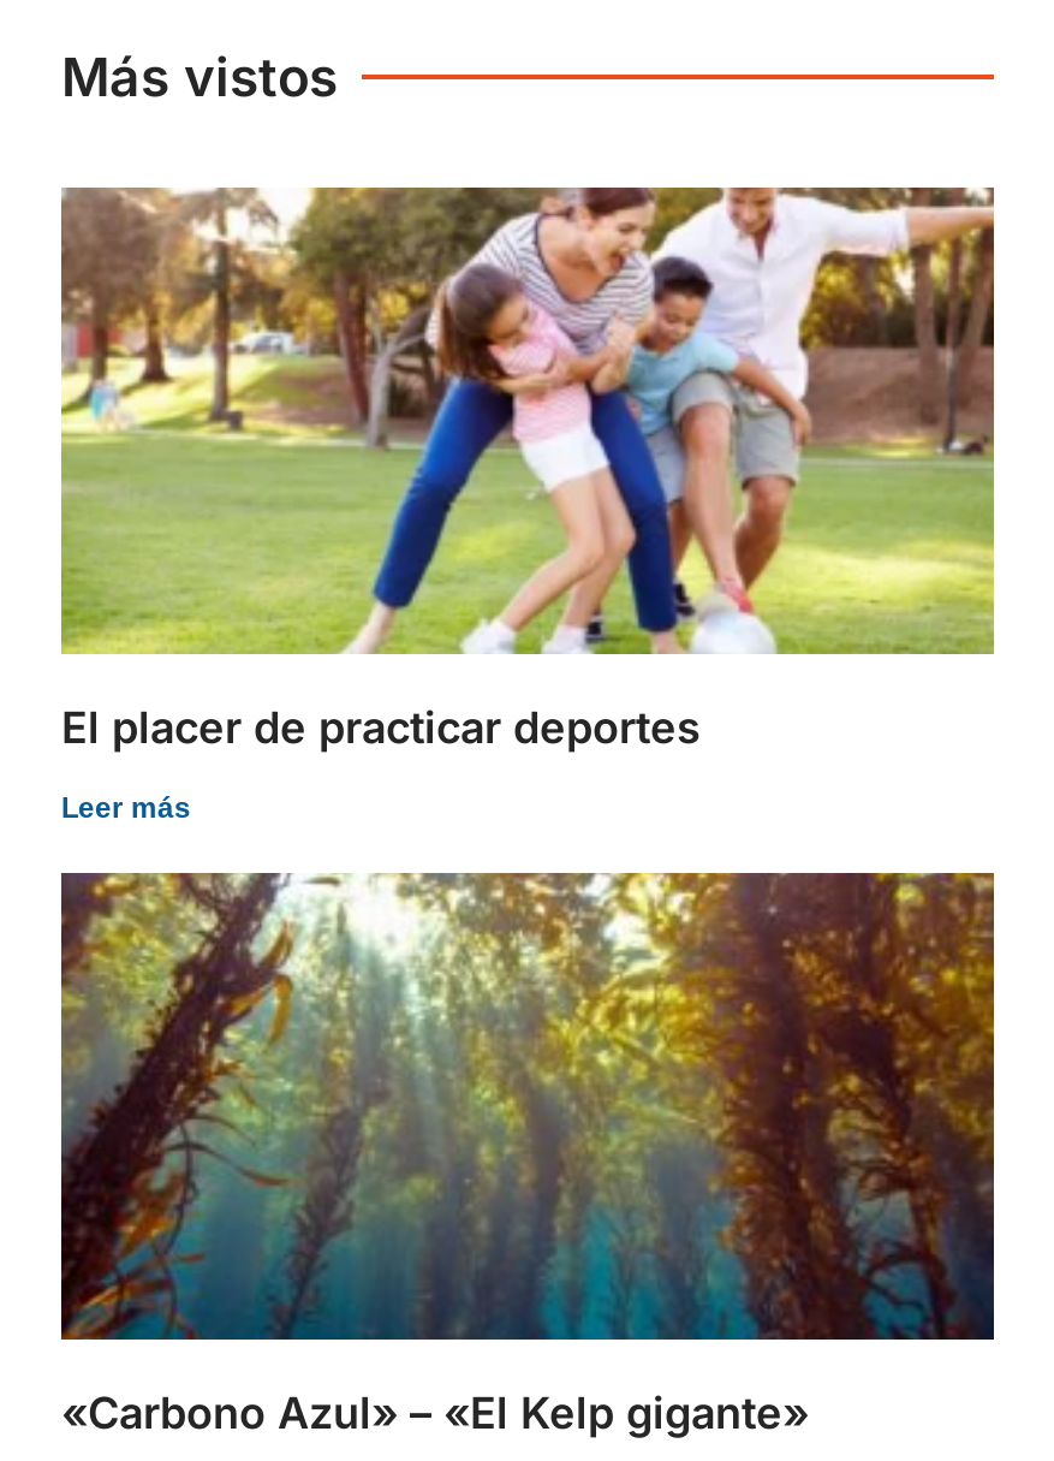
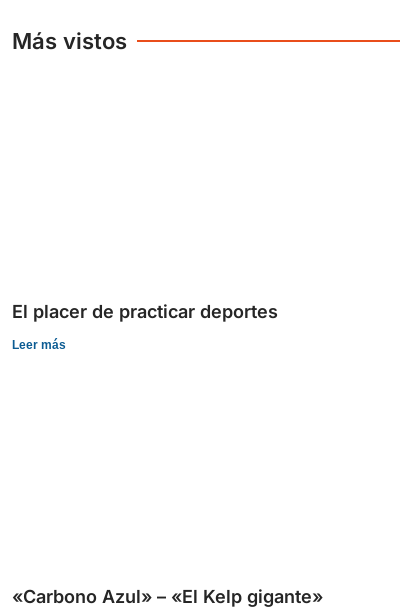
[59,184,996,658] [image] -> none
[59,869,996,1343] [image] -> none

